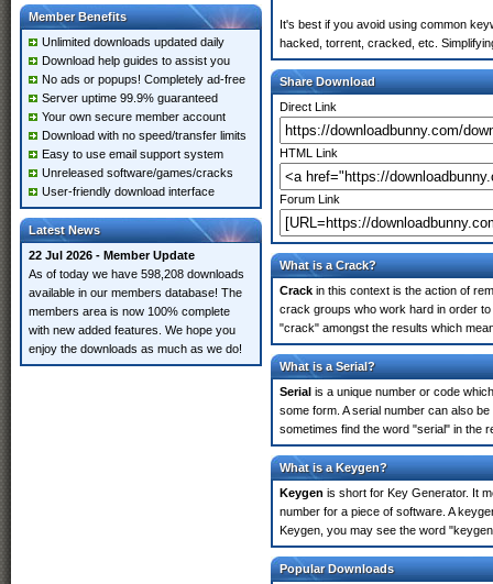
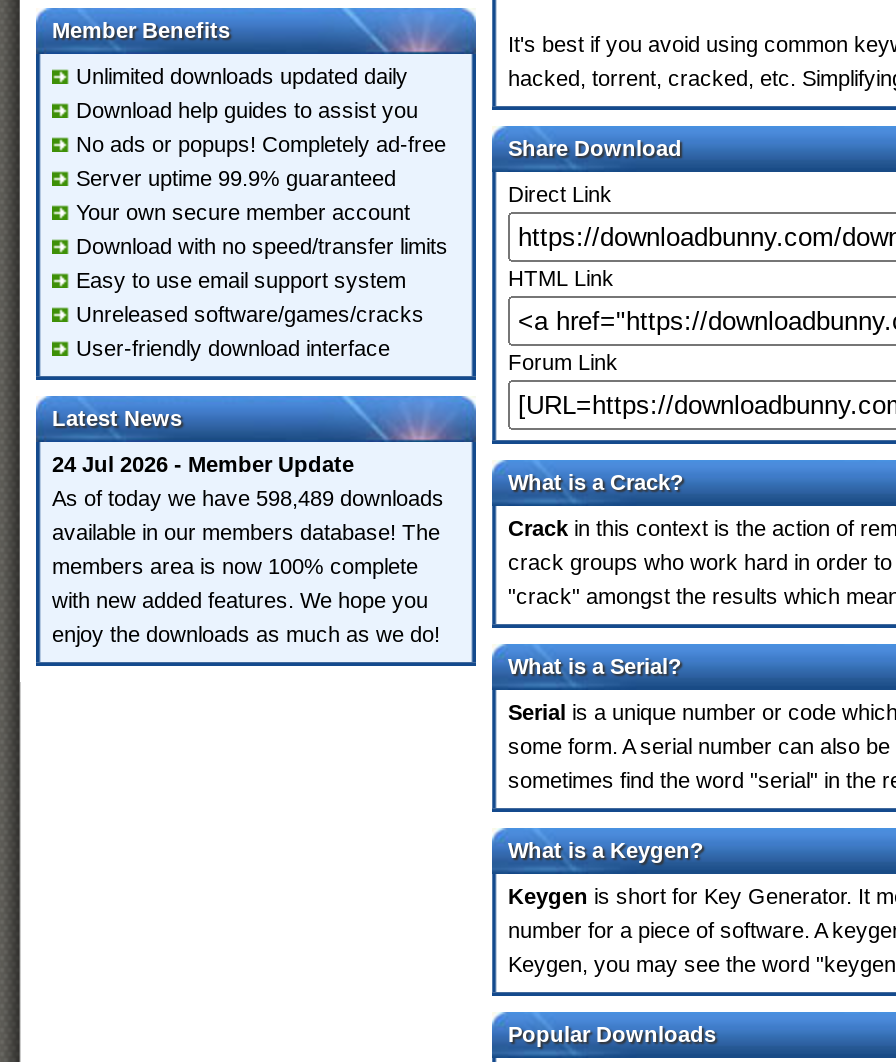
[29,249,195,262] 22 Jul 2026 - Member Update -> [52,452,354,476] 24 Jul 2026 - Member Update
[29,267,244,280] As of today we have 598,208 downloads -> [52,486,444,510] As of today we have 598,489 downloads

